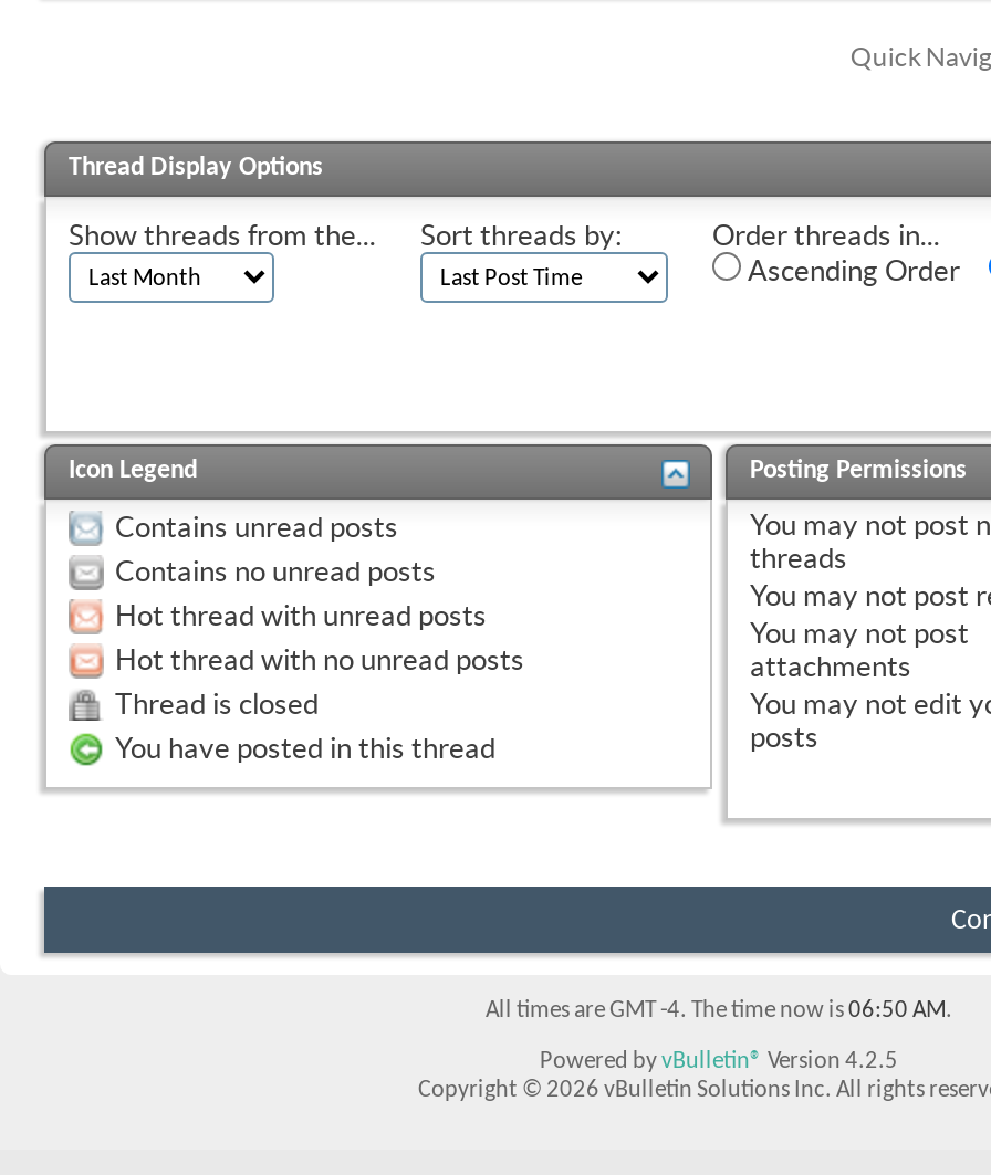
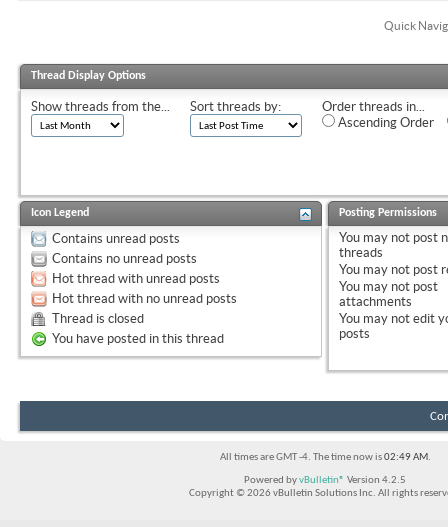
[486,1000,952,1024] All times are GMT -4. The time now is 06:50 AM. -> [219,452,430,463] All times are GMT -4. The time now is 02:49 AM.

